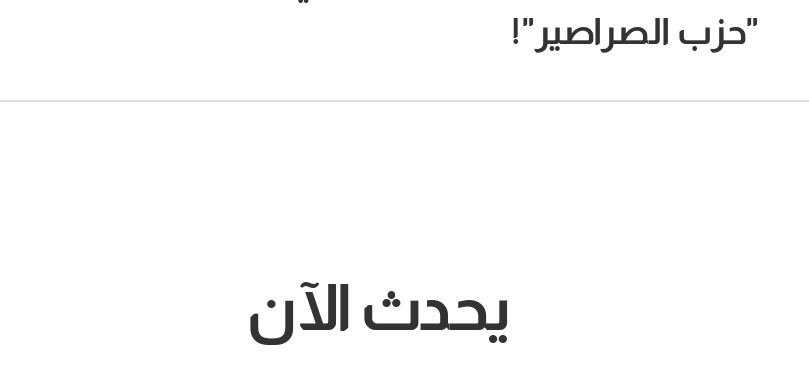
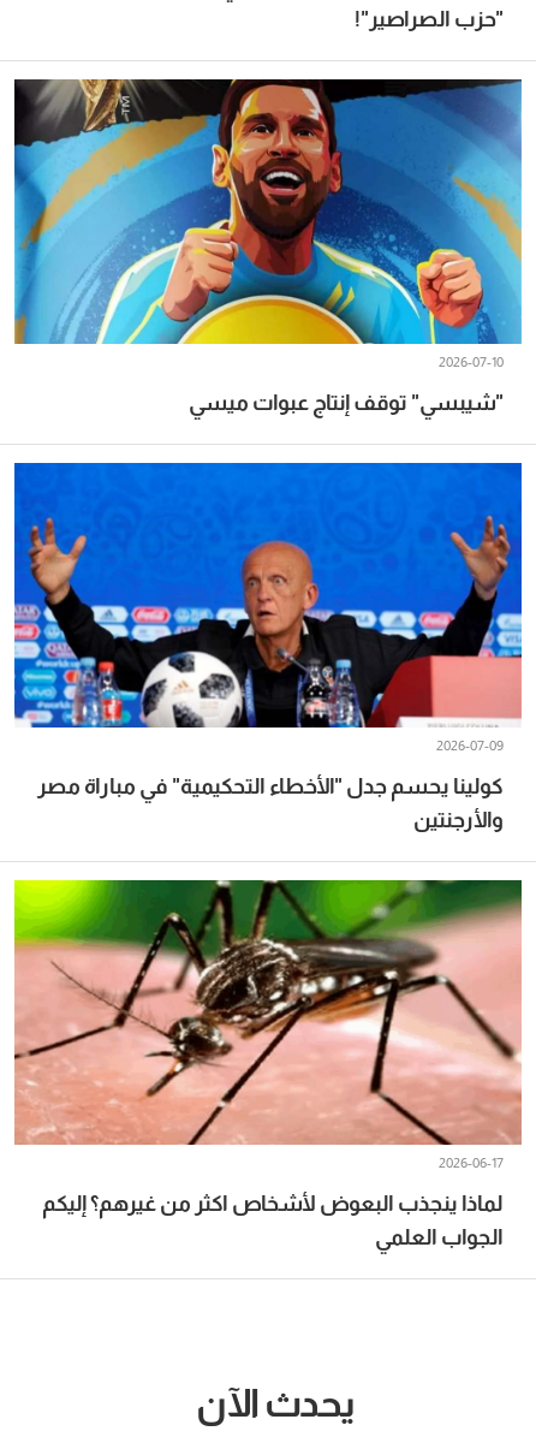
none -> [13,78,523,370] [image] | 2026-07-10
none -> [13,462,523,754] [image] | 2026-07-09
none -> [13,879,523,1171] [image] | 2026-06-17
none -> [37,774,504,832] كولينا يحسم جدل "الأخطاء التحكيمية" في مباراة مصر | والأرجنتين
none -> [42,1192,504,1249] لماذا ينجذب البعوض لأشخاص اكثر من غيرهم؟ إليكم | الجواب العلمي
none -> [189,391,504,415] "شيبسي" توقف إنتاج عبوات ميسي

